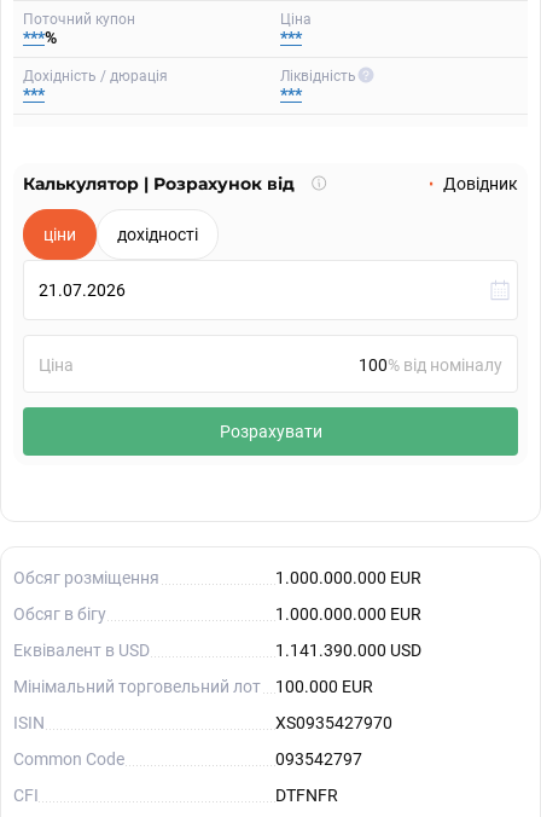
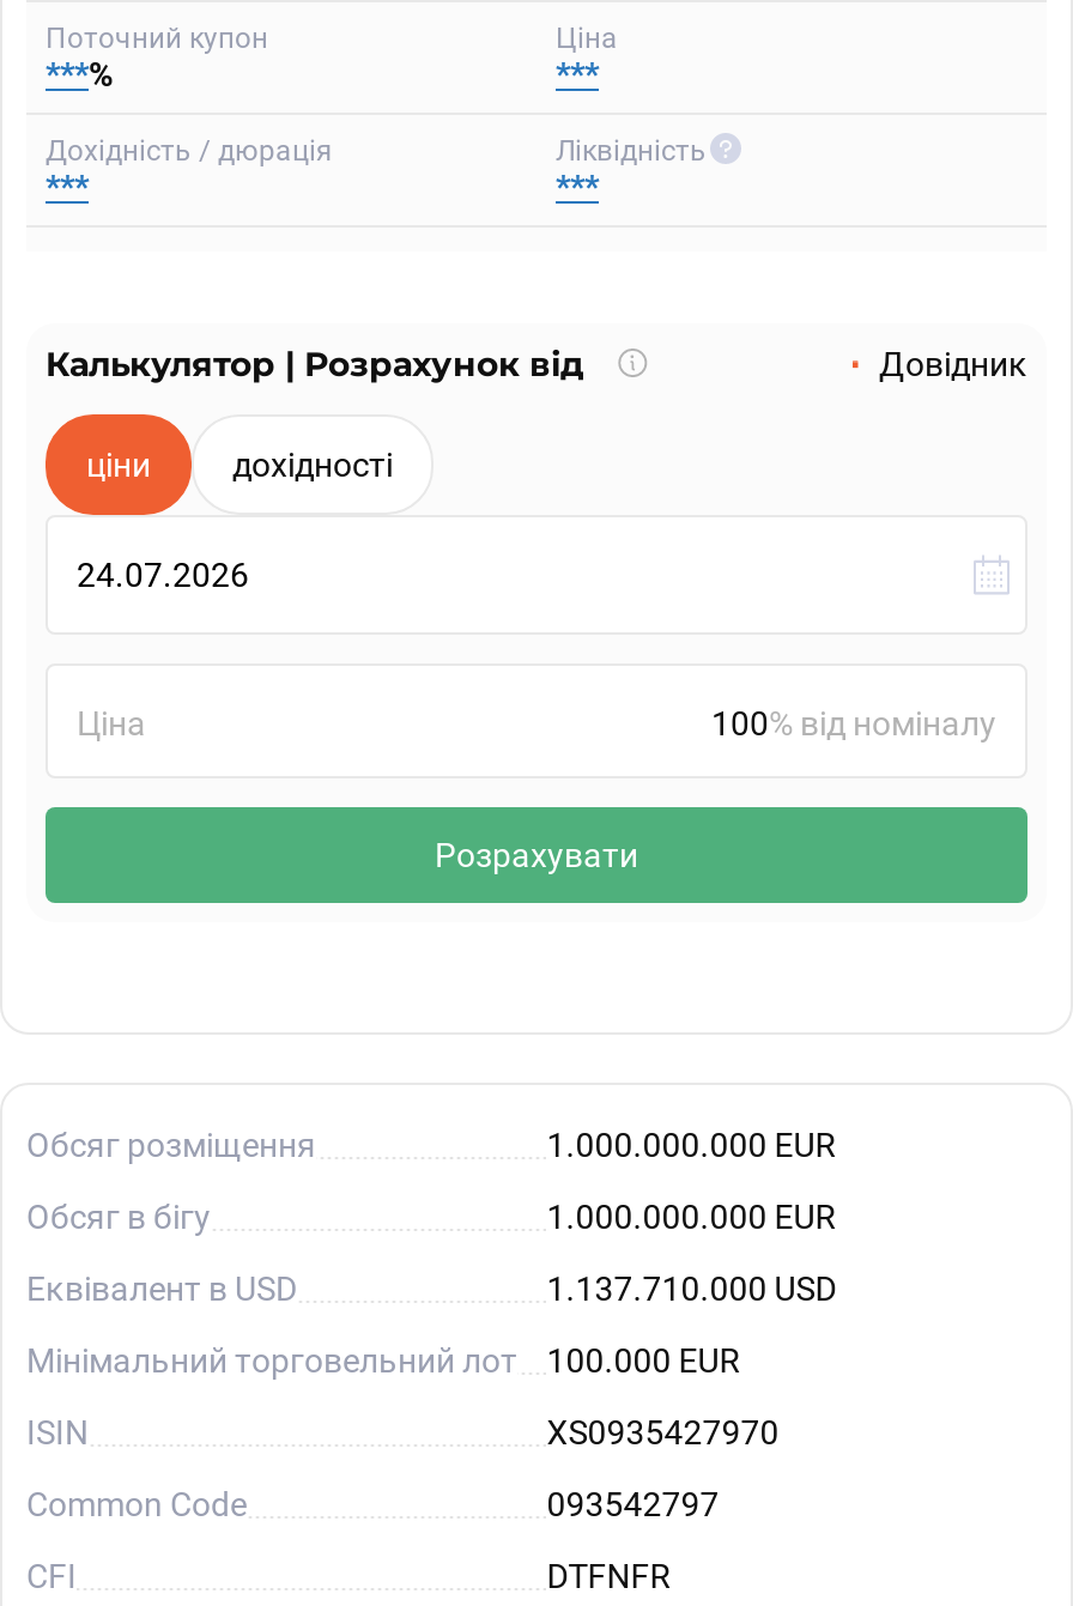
[276,641,422,660] 1.141.390.000 USD -> [547,1269,837,1308] 1.137.710.000 USD

